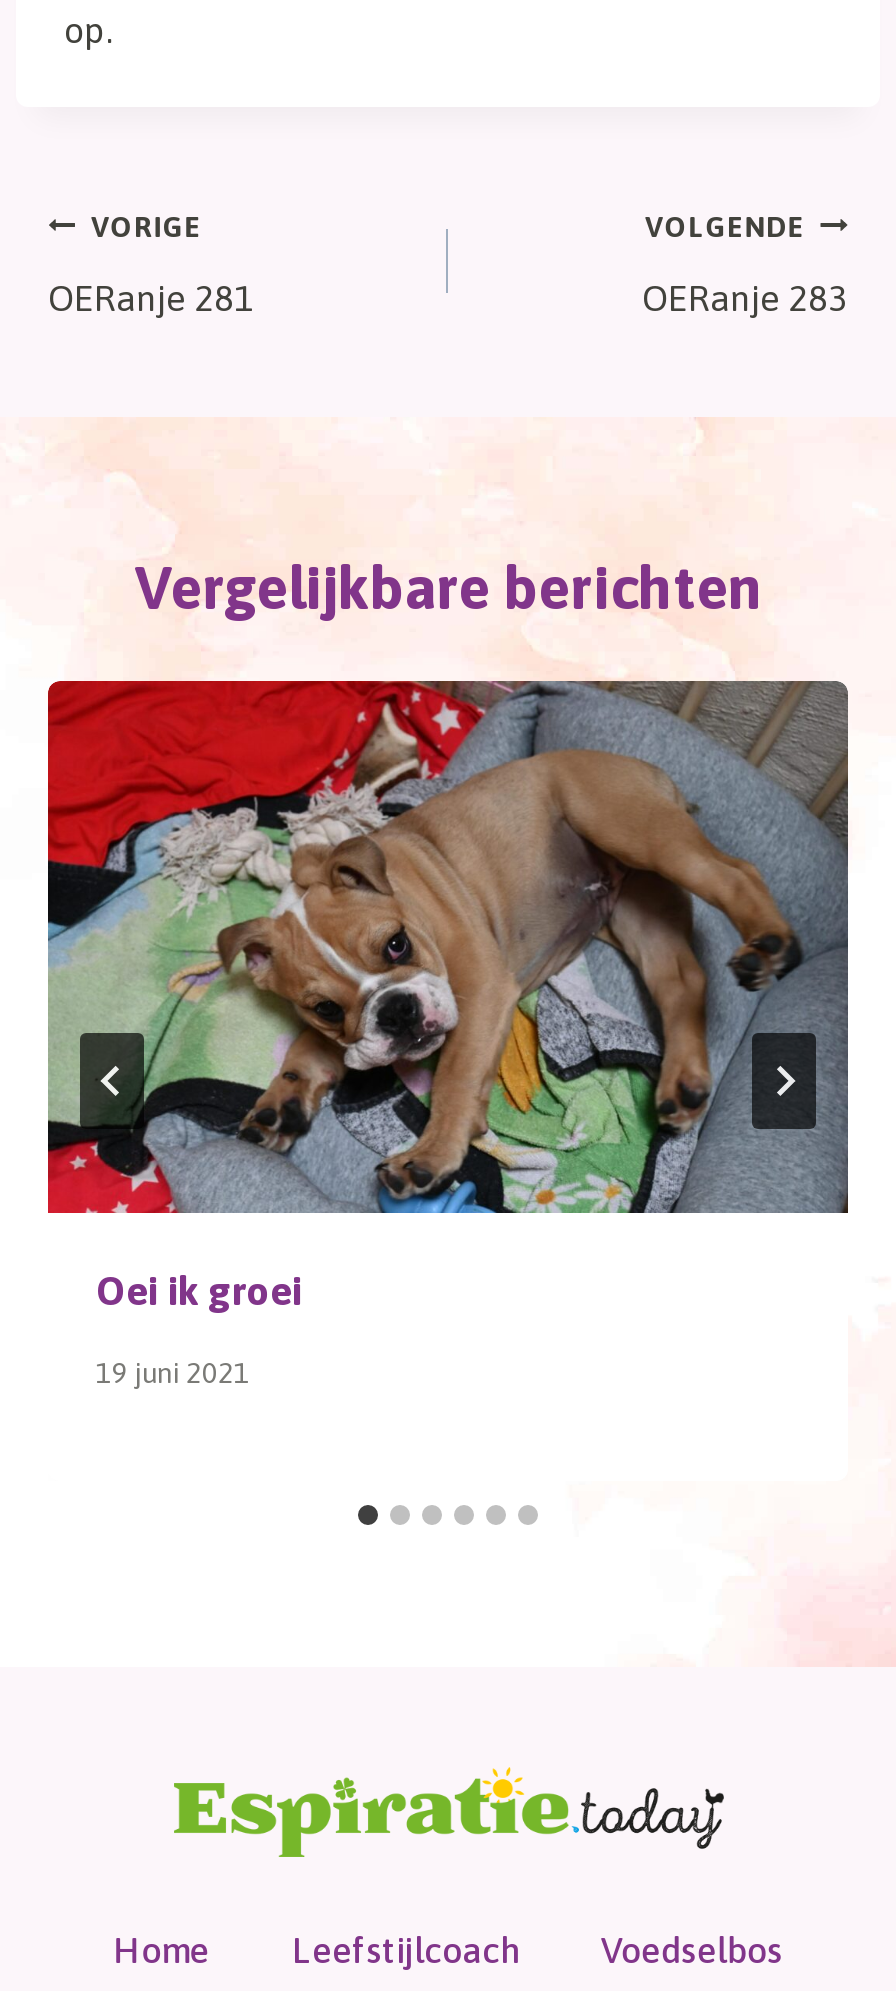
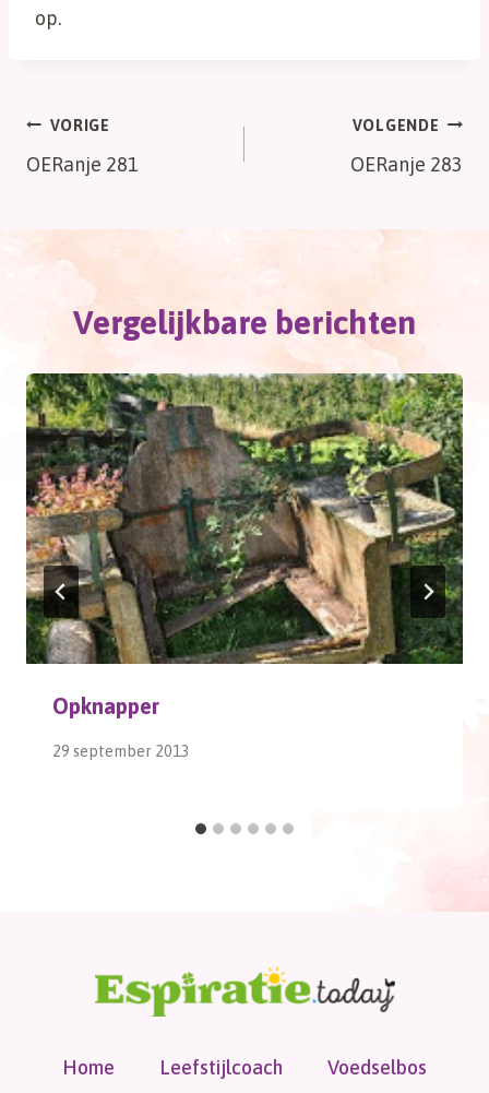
[46,679,850,1314] [image] | Oei ik groei -> [25,372,463,719] [image] | Opknapper
[96,1356,250,1388] 19 juni 2021 -> [52,742,190,760] 29 september 2013

